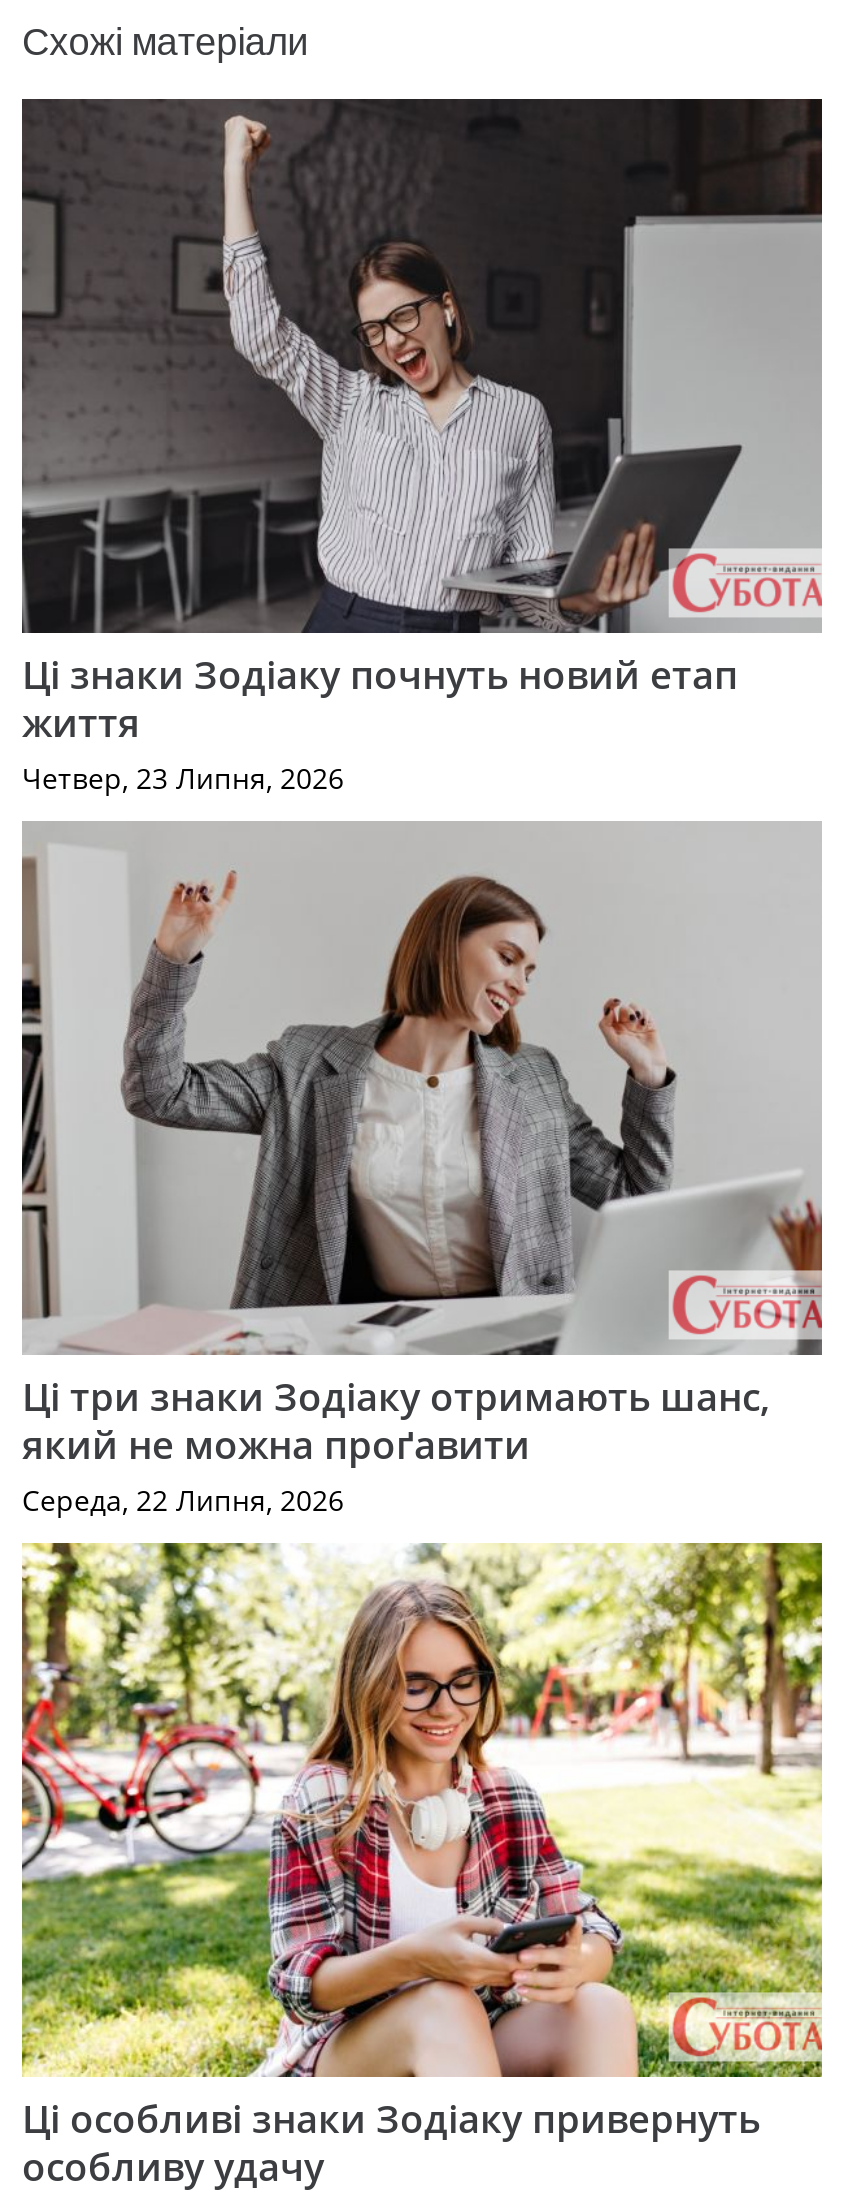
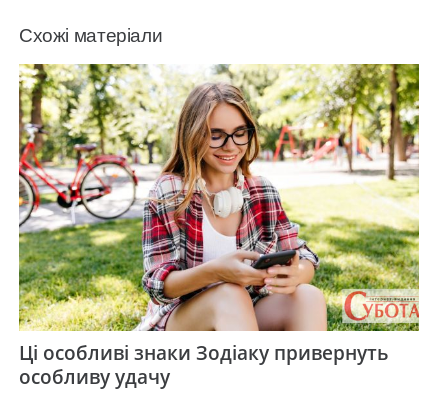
[20,96,824,797] [image] | Ці знаки Зодіаку почнуть новий етап | життя | Четвер, 23 Липня, 2026 -> none
[20,820,824,1519] [image] | Ці три знаки Зодіаку отримають шанс, | який не можна проґавити | Середа, 22 Липня, 2026 -> none

